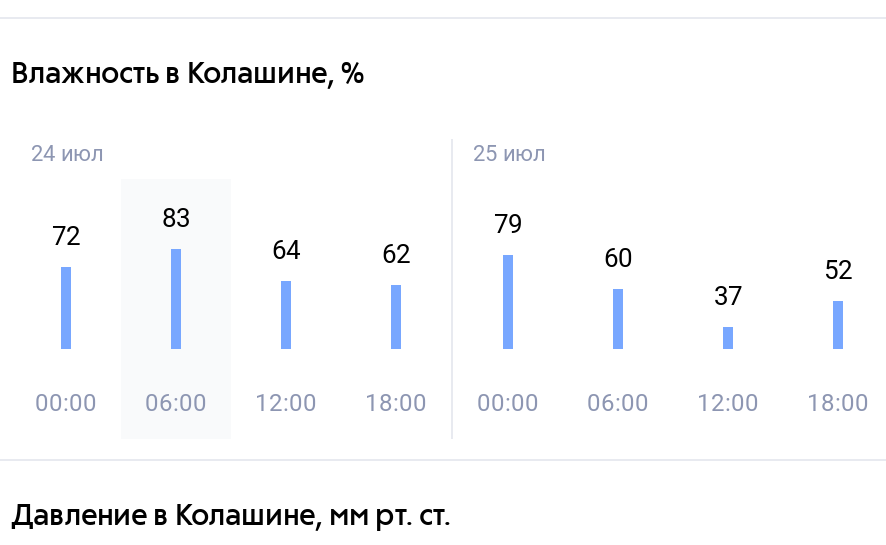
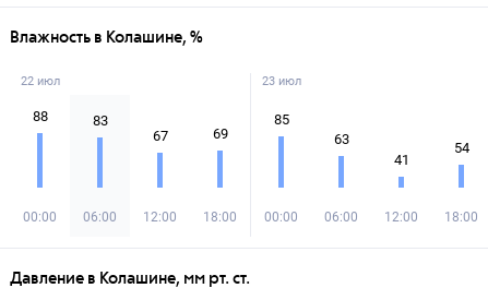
[31,141,103,167] 24 июл -> [21,74,60,88] 22 июл
[473,141,545,167] 25 июл -> [262,74,301,88] 23 июл
[494,209,522,239] 79 -> [273,111,289,128] 85
[52,221,80,251] 72 -> [32,108,47,124] 88
[272,235,300,265] 64 -> [152,128,168,144] 67
[382,239,410,269] 62 -> [212,125,228,142] 69
[604,243,632,273] 60 -> [334,131,349,147] 63
[824,255,852,285] 52 -> [454,140,469,156] 54
[714,281,742,311] 37 -> [394,152,409,168] 41

